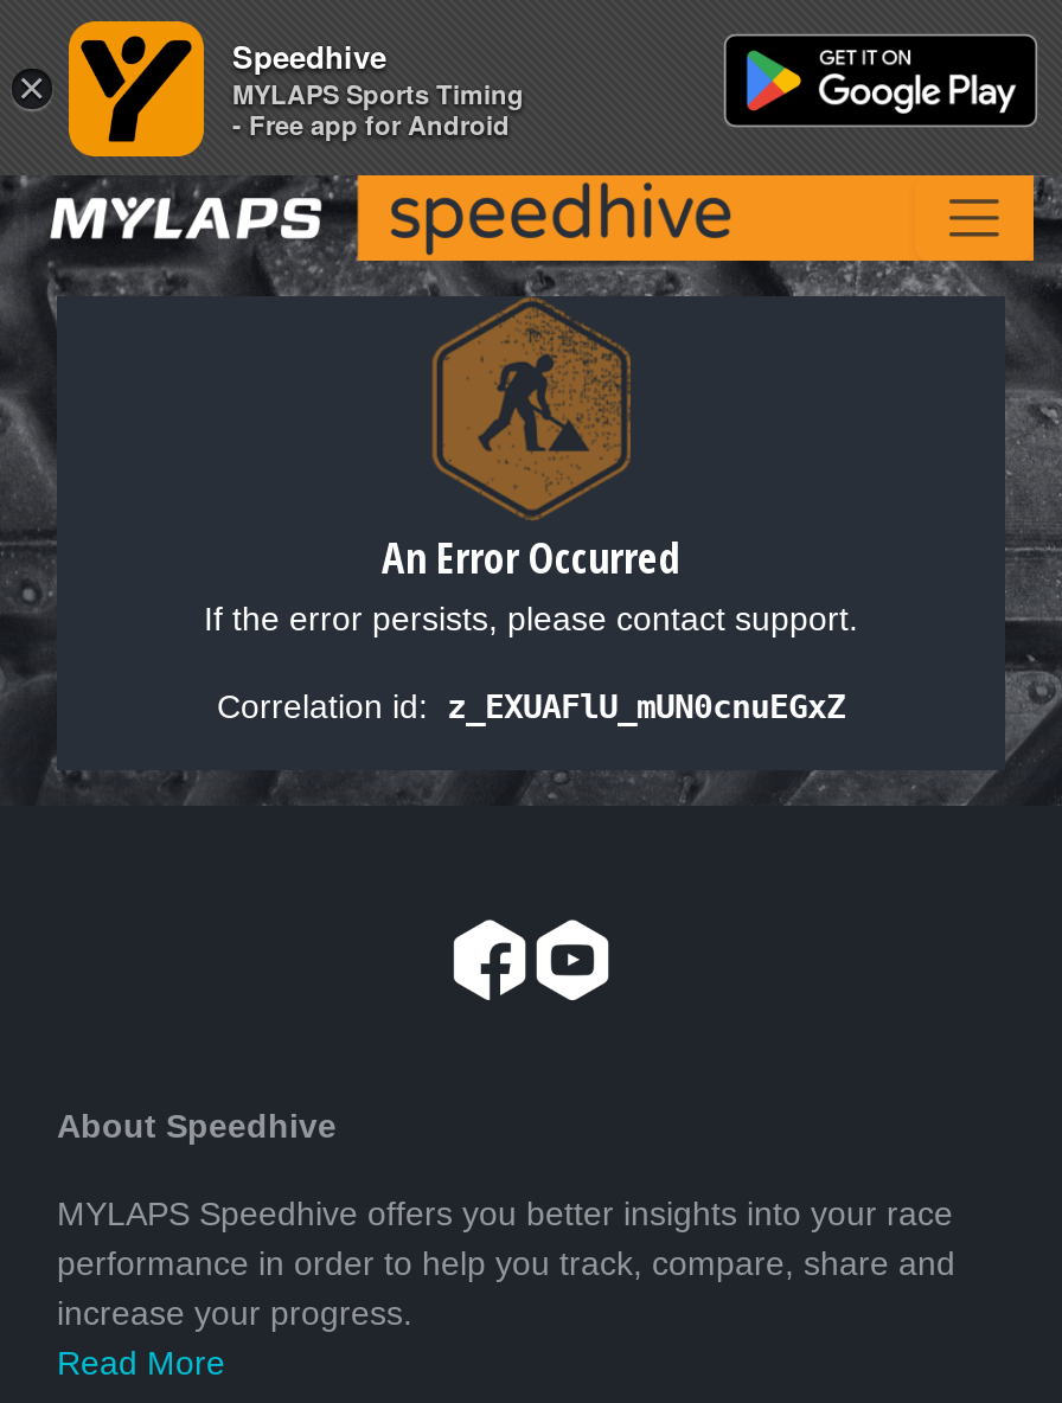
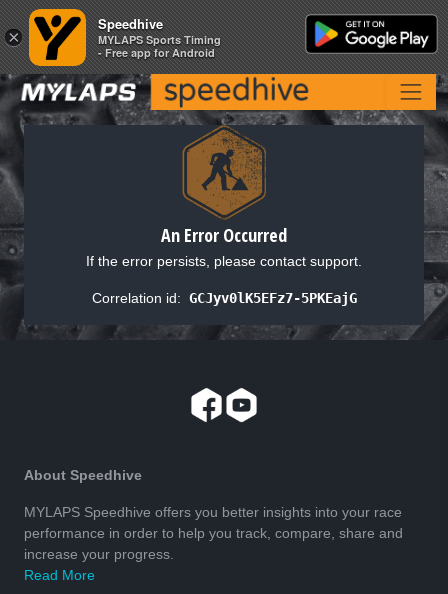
[217,686,845,724] Correlation id: z_EXUAFlU_mUN0cnuEGxZ -> [91,290,356,306] Correlation id: GCJyv0lK5EFz7-5PKEajG

